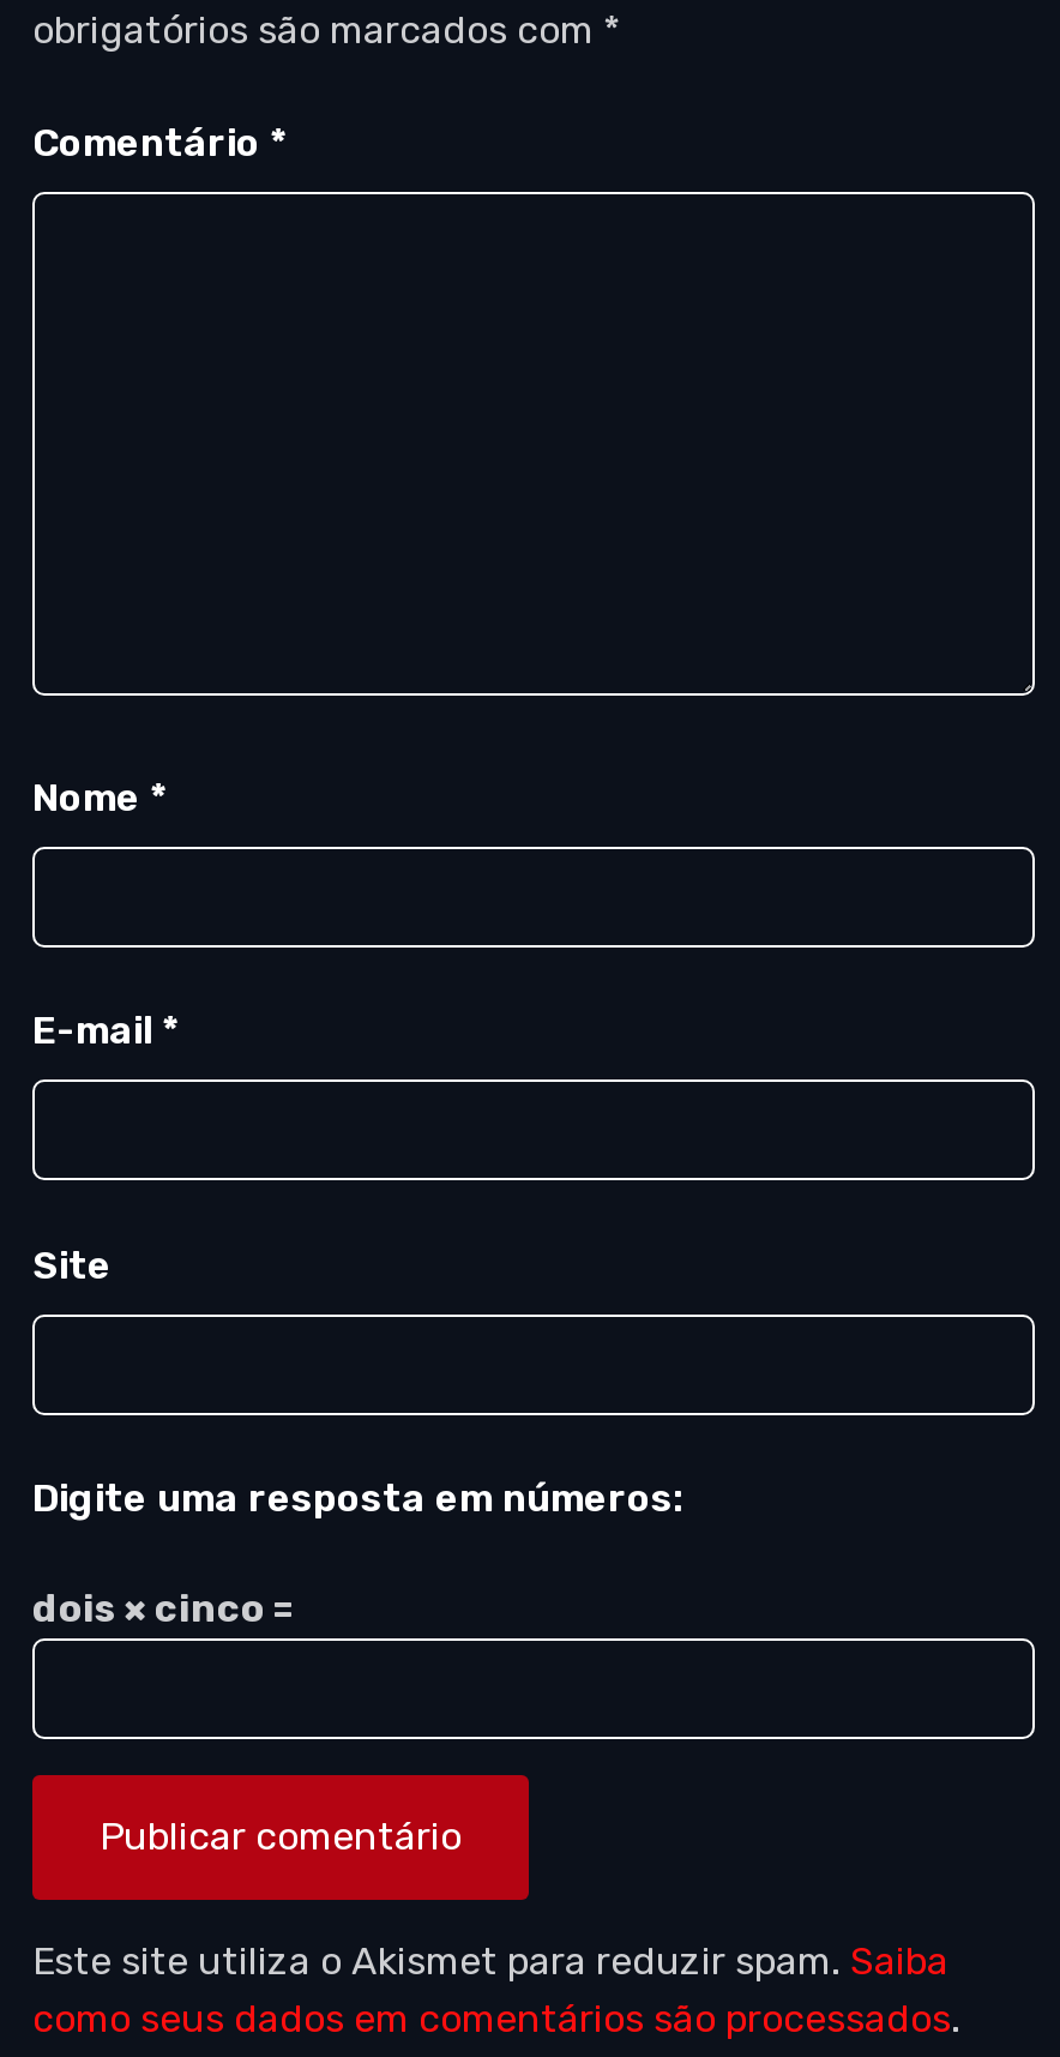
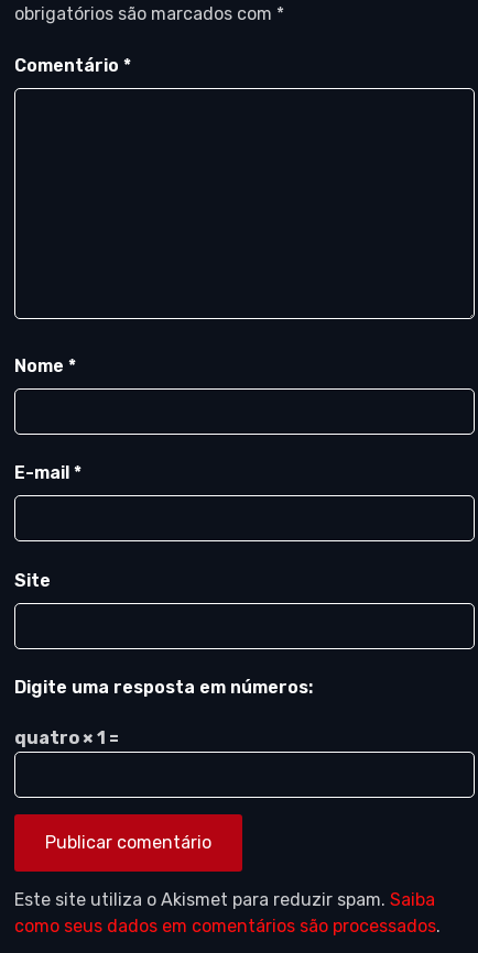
[32,1586,294,1632] dois × cinco = -> [14,728,119,749] quatro × 1 =

